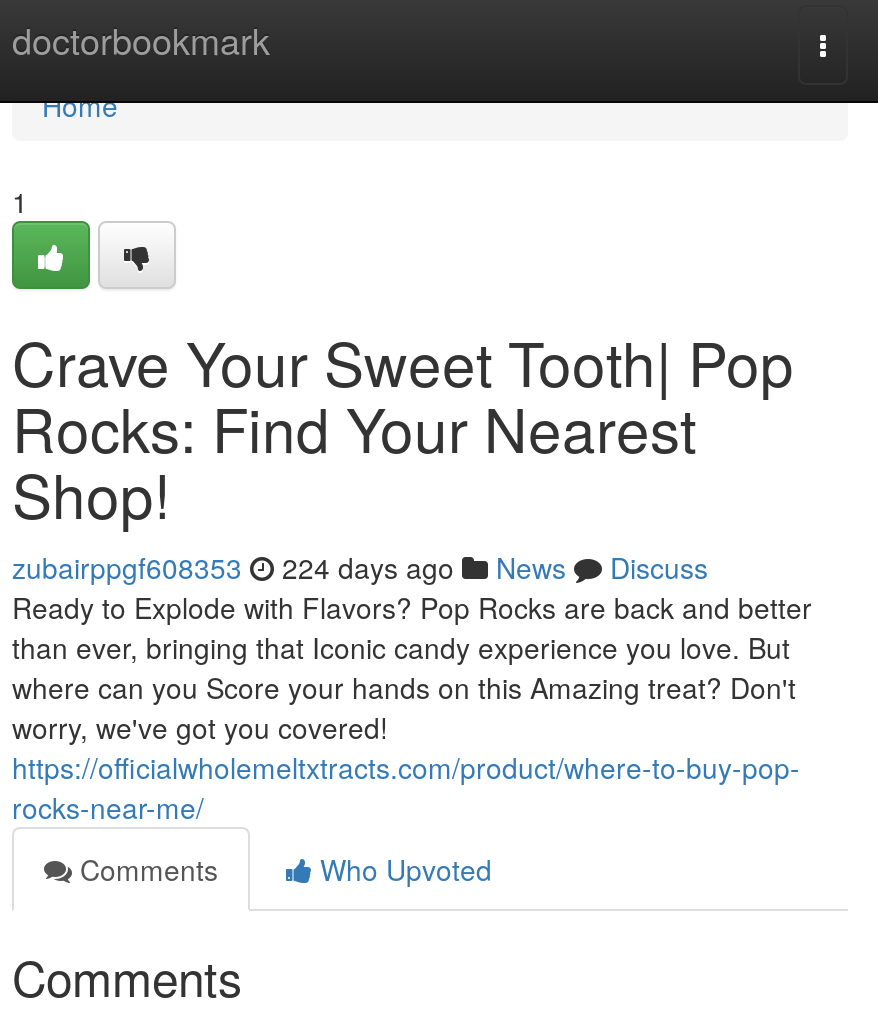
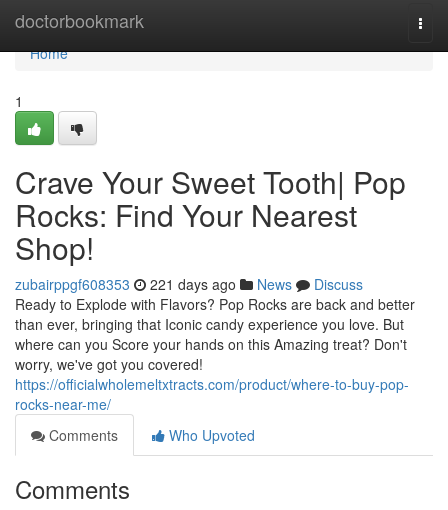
[12,547,708,587] zubairppgf608353 224 days ago News Discuss -> [15,274,363,294] zubairppgf608353 221 days ago News Discuss

